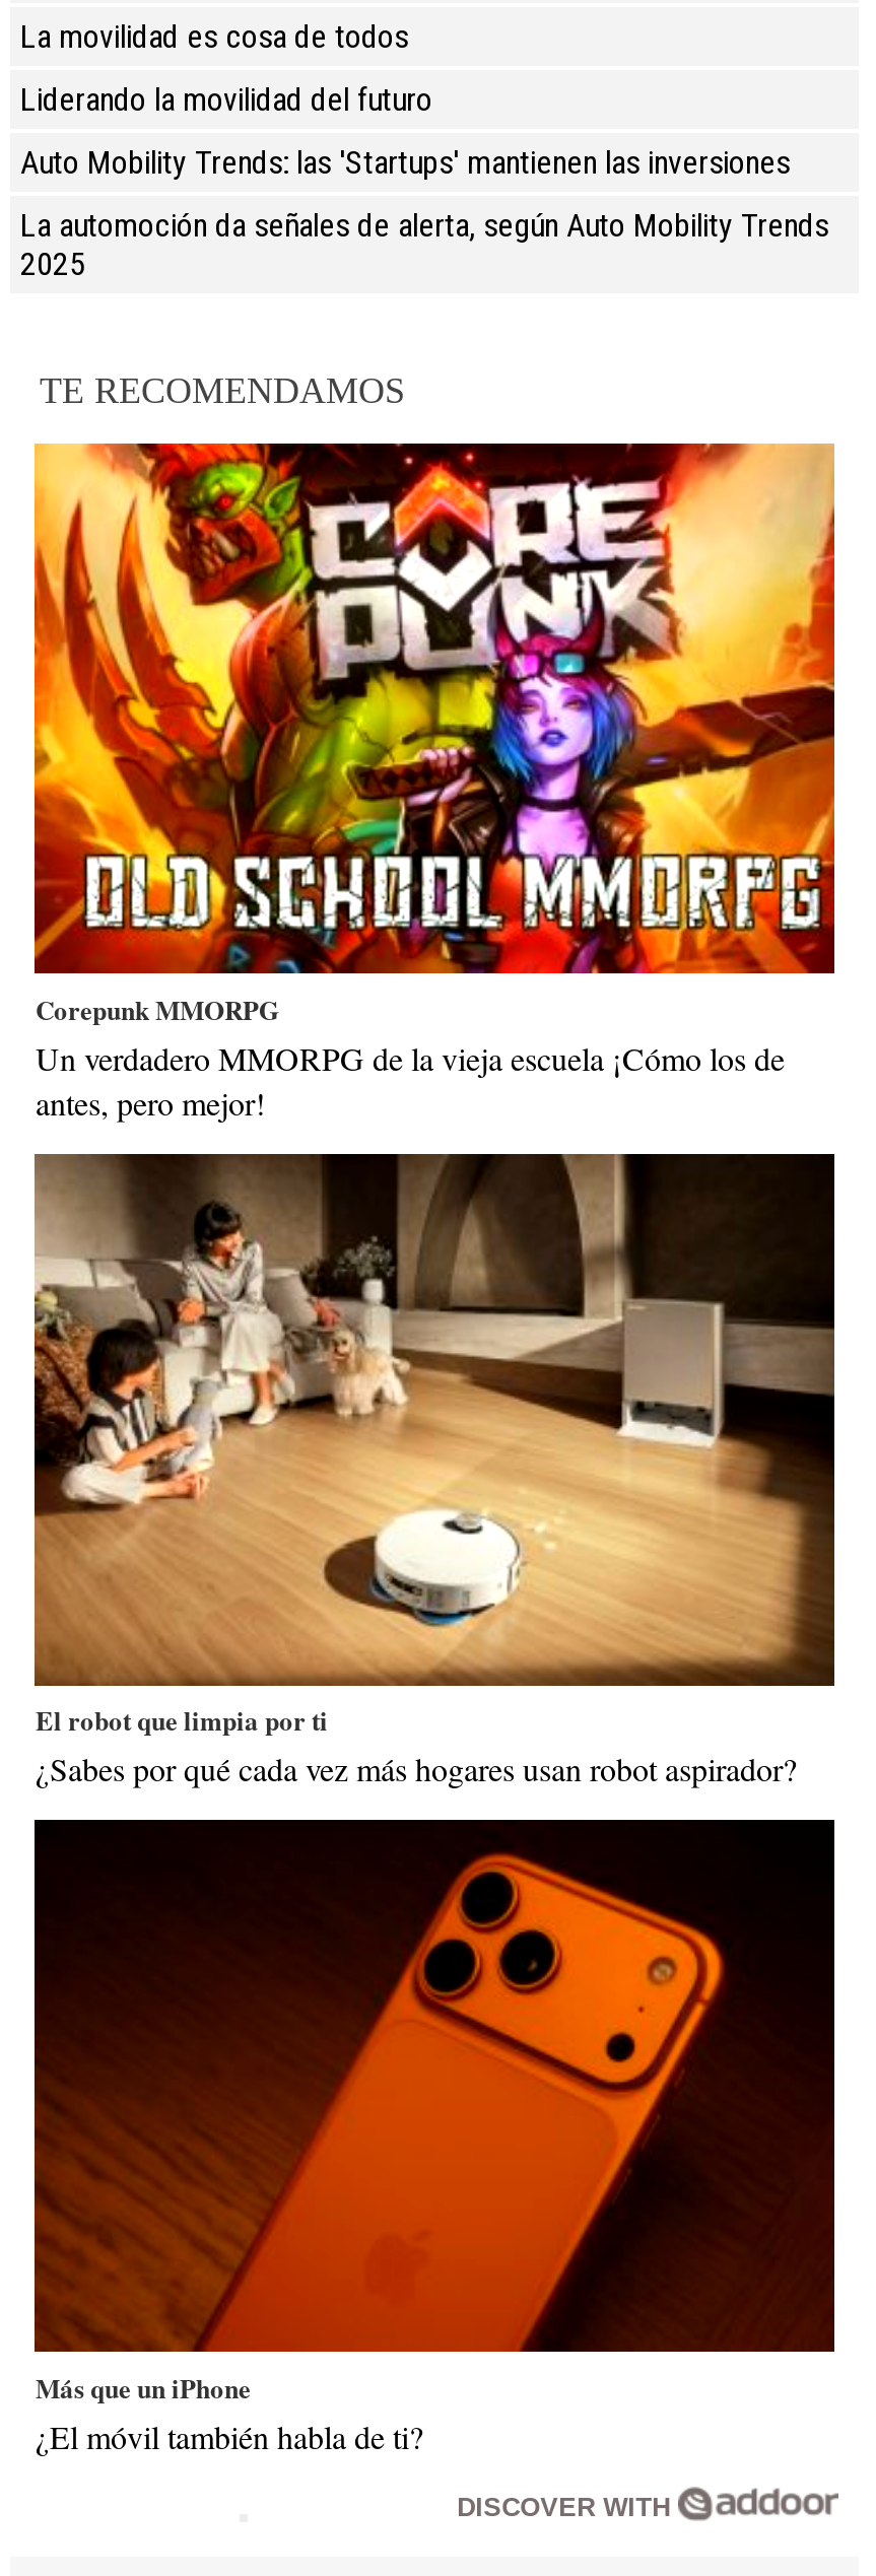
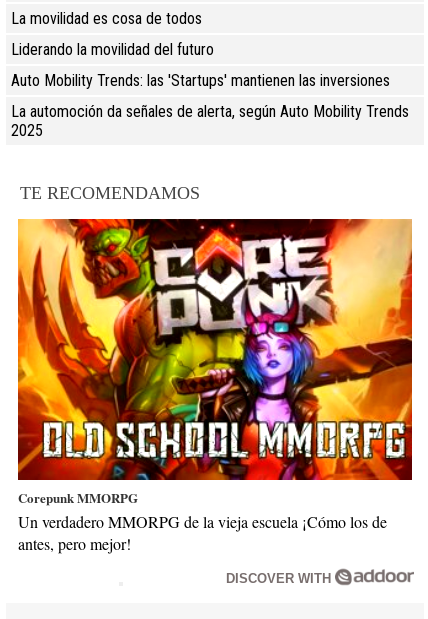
[32,1152,836,1790] [image] | El robot que limpia por ti | ¿Sabes por qué cada vez más hogares usan robot aspirador? -> none
[32,1818,836,2457] [image] | Más que un iPhone | ¿El móvil también habla de ti? -> none

